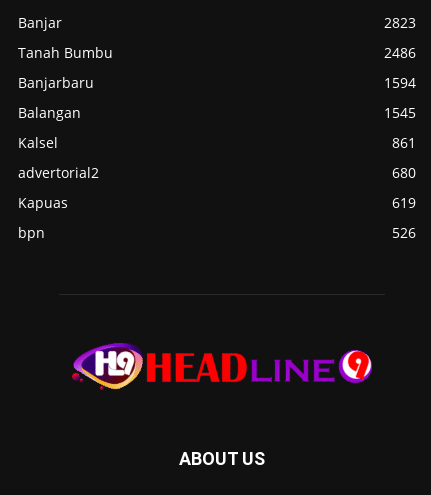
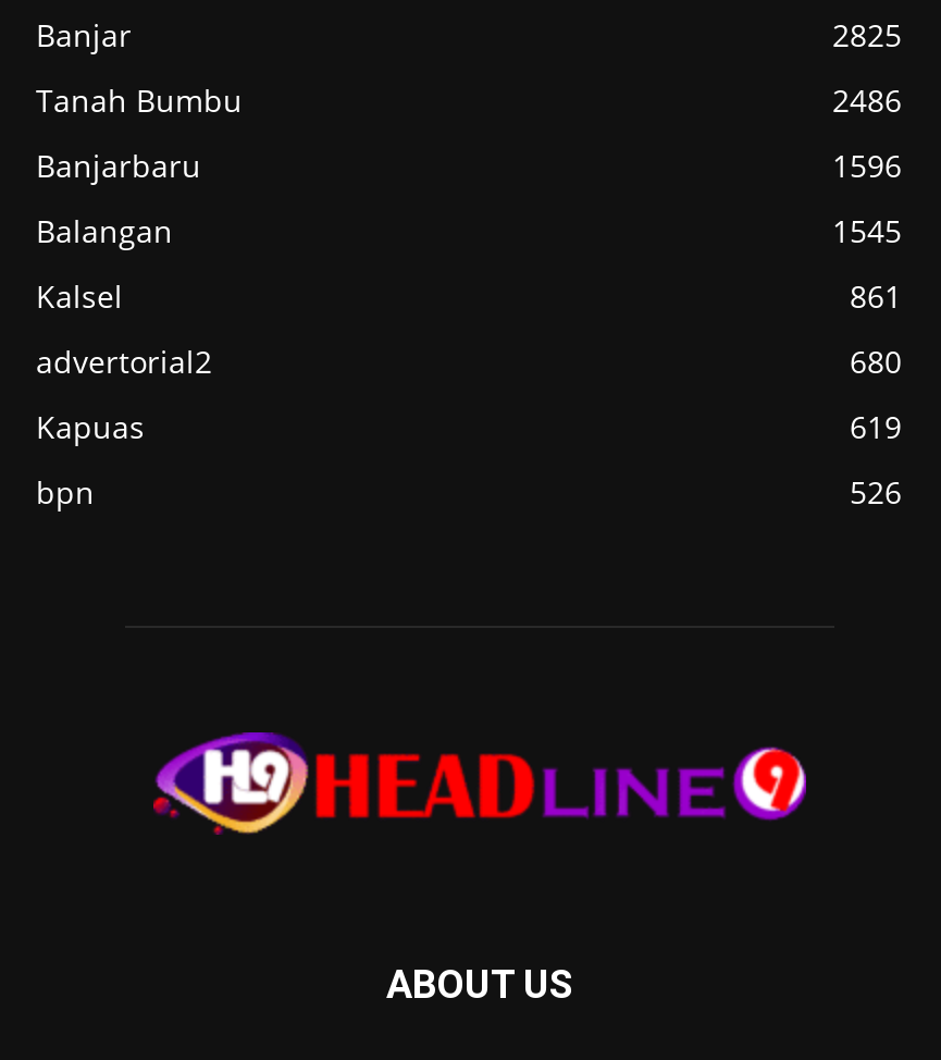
[384,13,416,32] 2823 -> [832,14,902,55] 2825
[384,73,416,92] 1594 -> [832,144,902,186] 1596

